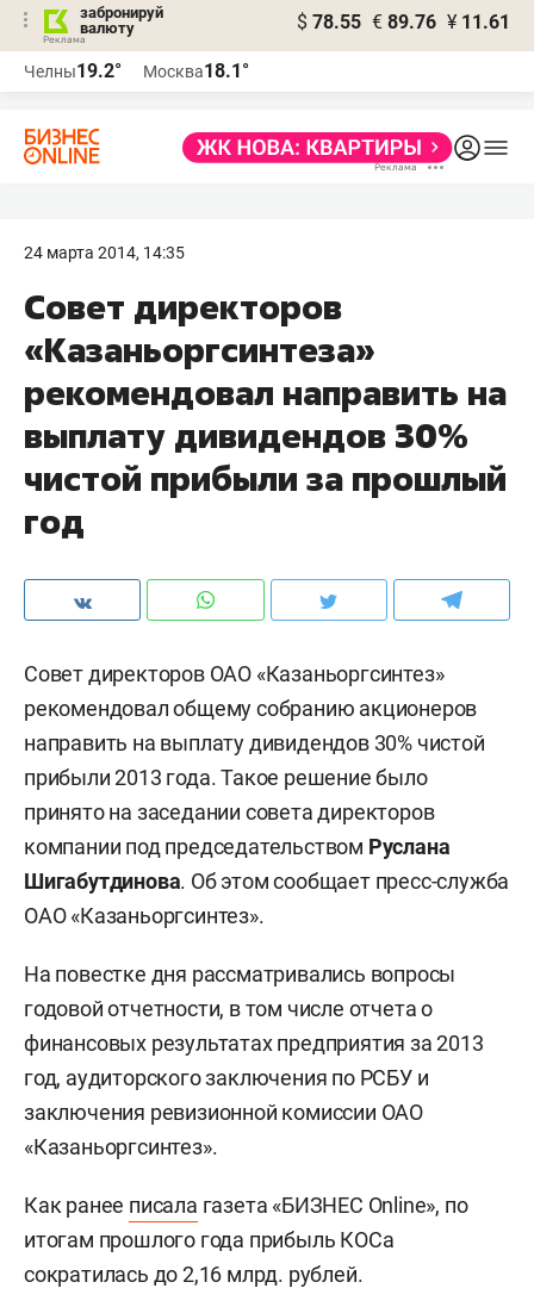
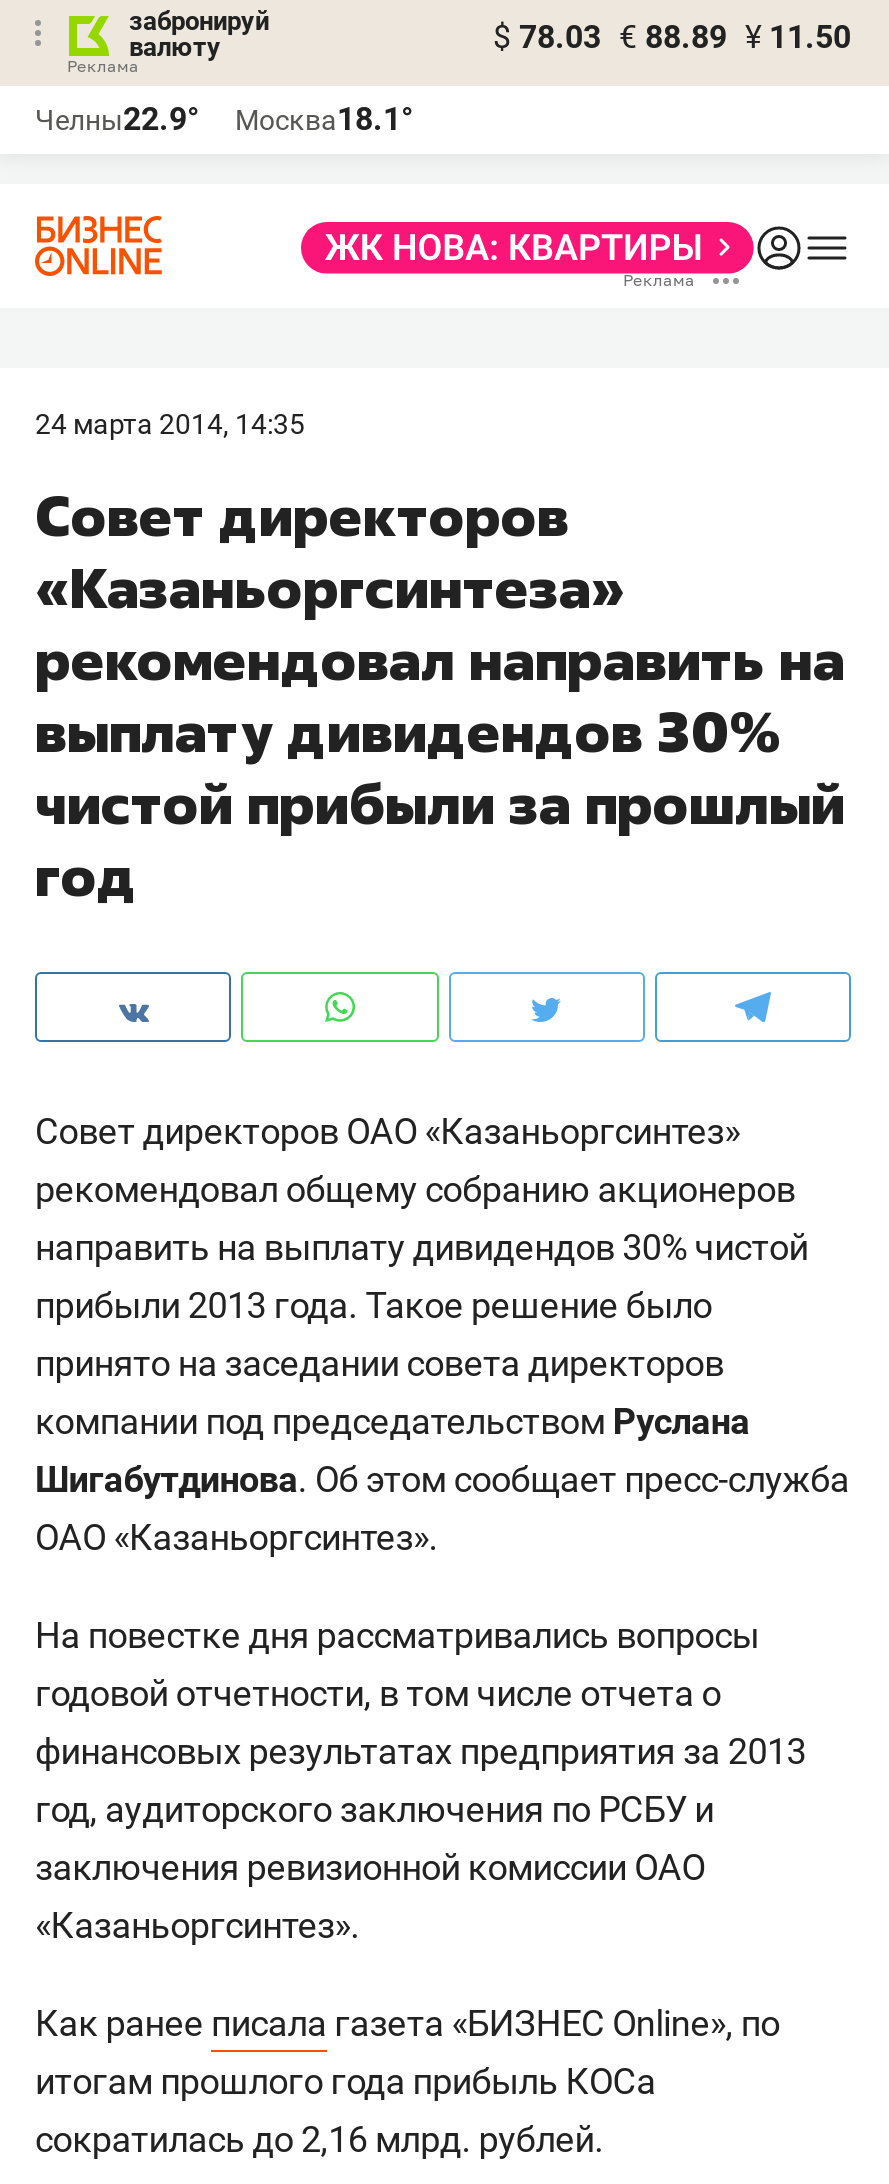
[297,11,510,33] $ 78.55 € 89.76 ¥ 11.61 -> [493,18,851,56] $ 78.03 € 88.89 ¥ 11.50
[24,60,249,82] Челны19.2° Москва18.1° -> [35,100,413,138] Челны22.9° Москва18.1°

